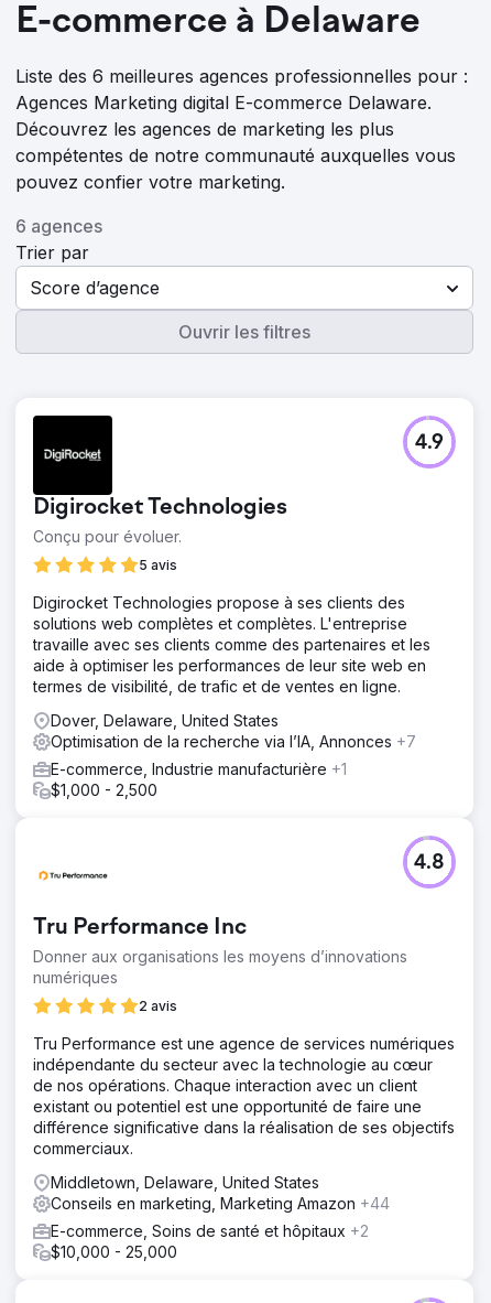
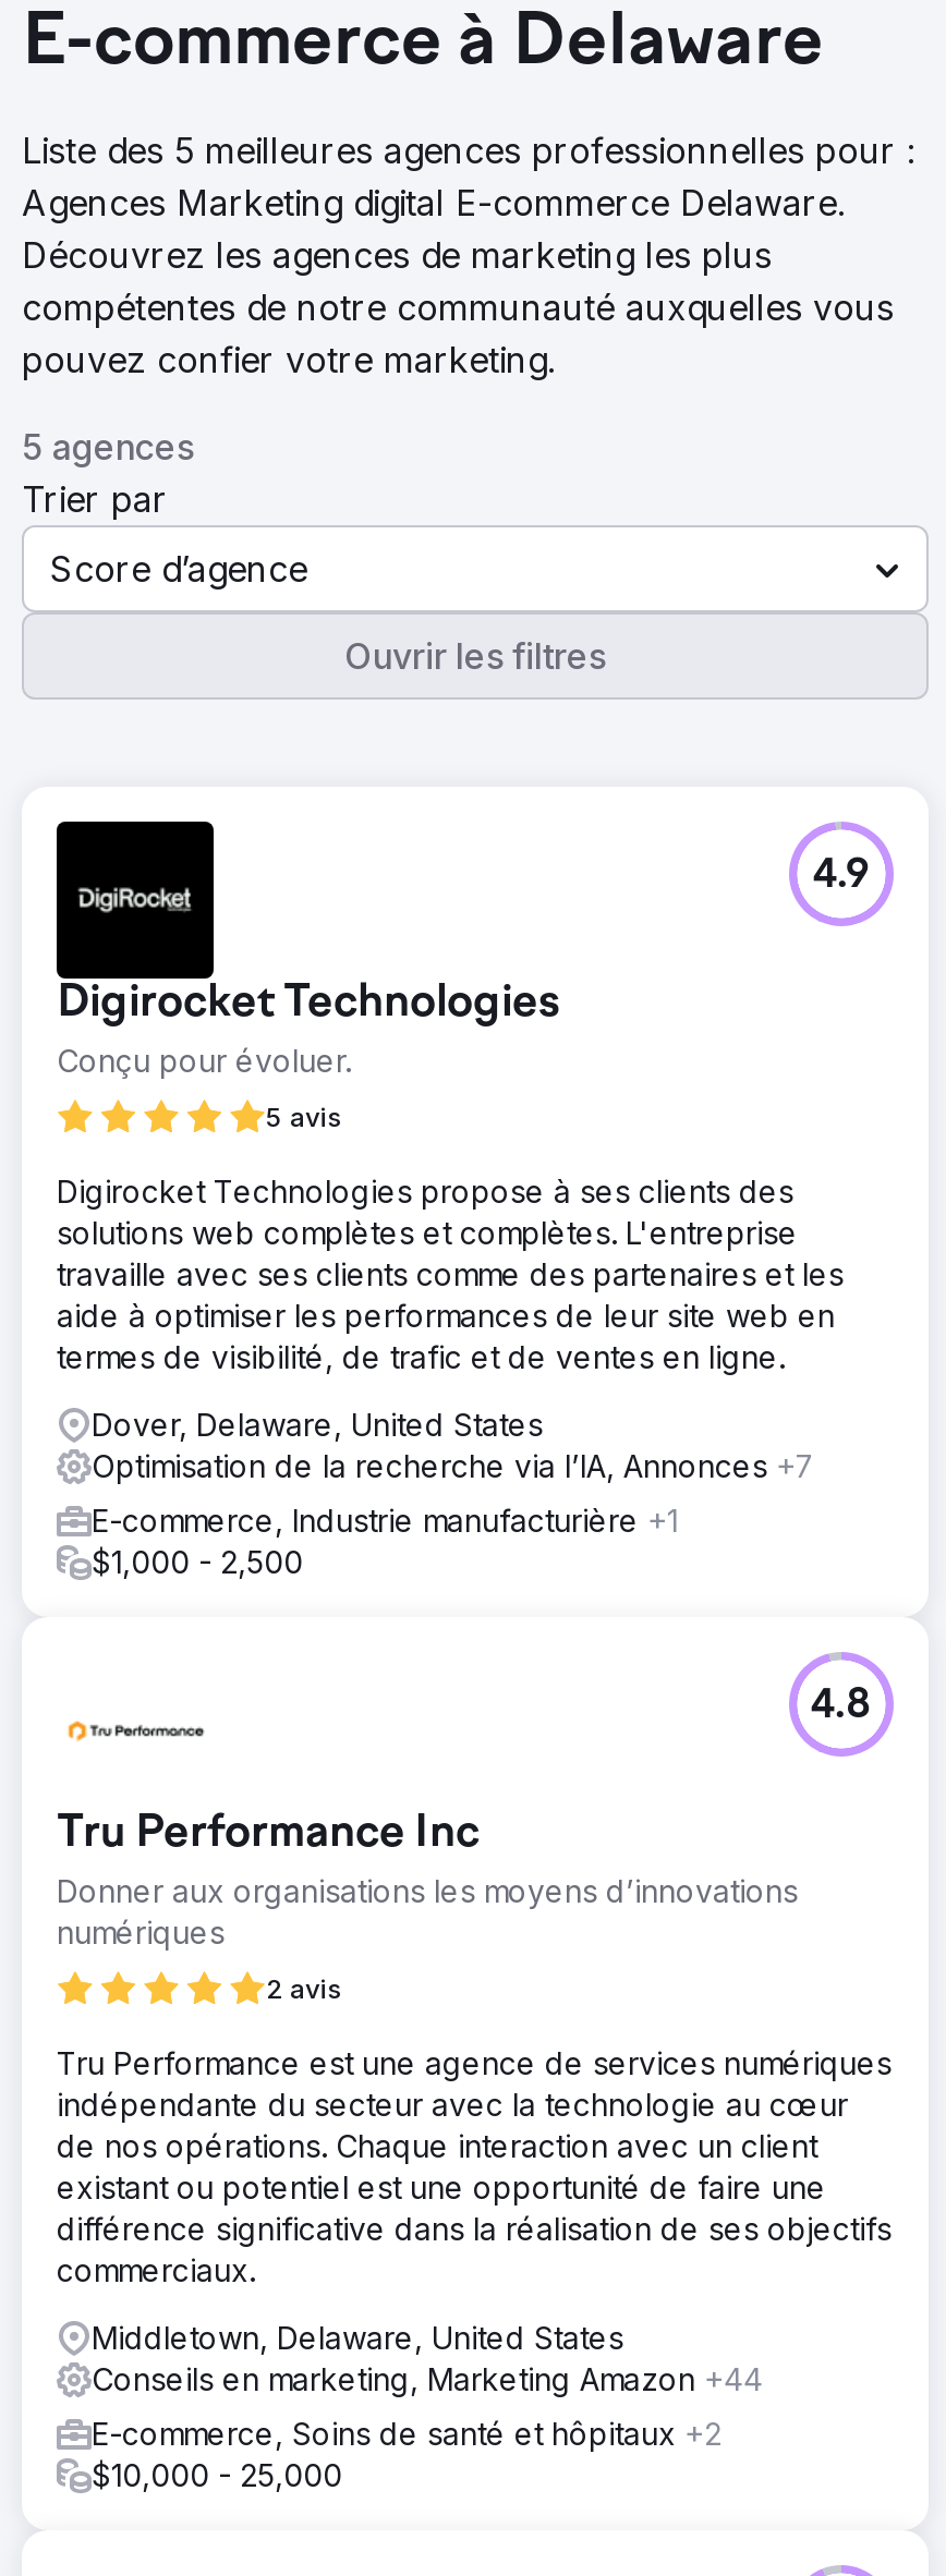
[15,65,468,87] Liste des 6 meilleures agences professionnelles pour : -> [22,129,915,172] Liste des 5 meilleures agences professionnelles pour :
[15,215,102,237] 6 agences -> [22,425,194,469] 5 agences

